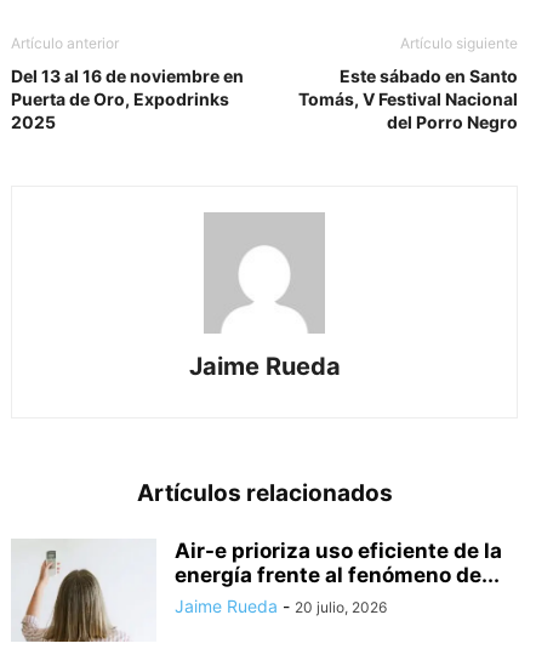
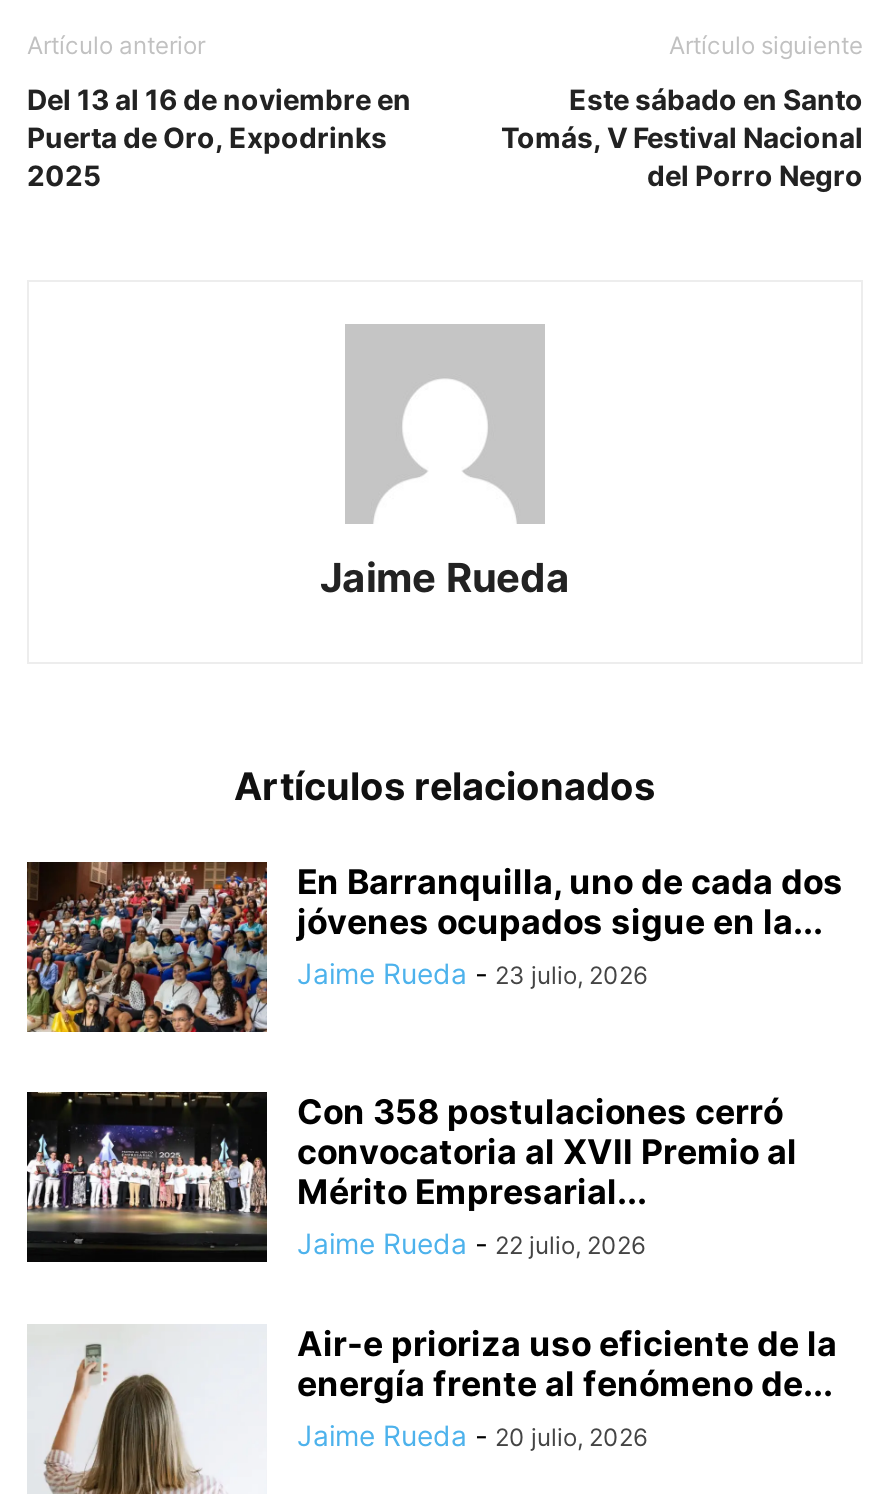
none -> [25,860,843,1034] [image] | En Barranquilla, uno de cada dos | jóvenes ocupados sigue en la... | Jaime Rueda - 23 julio, 2026
none -> [25,1090,797,1264] [image] | Con 358 postulaciones cerró | convocatoria al XVII Premio al | Mérito Empresarial... | Jaime Rueda - 22 julio, 2026

